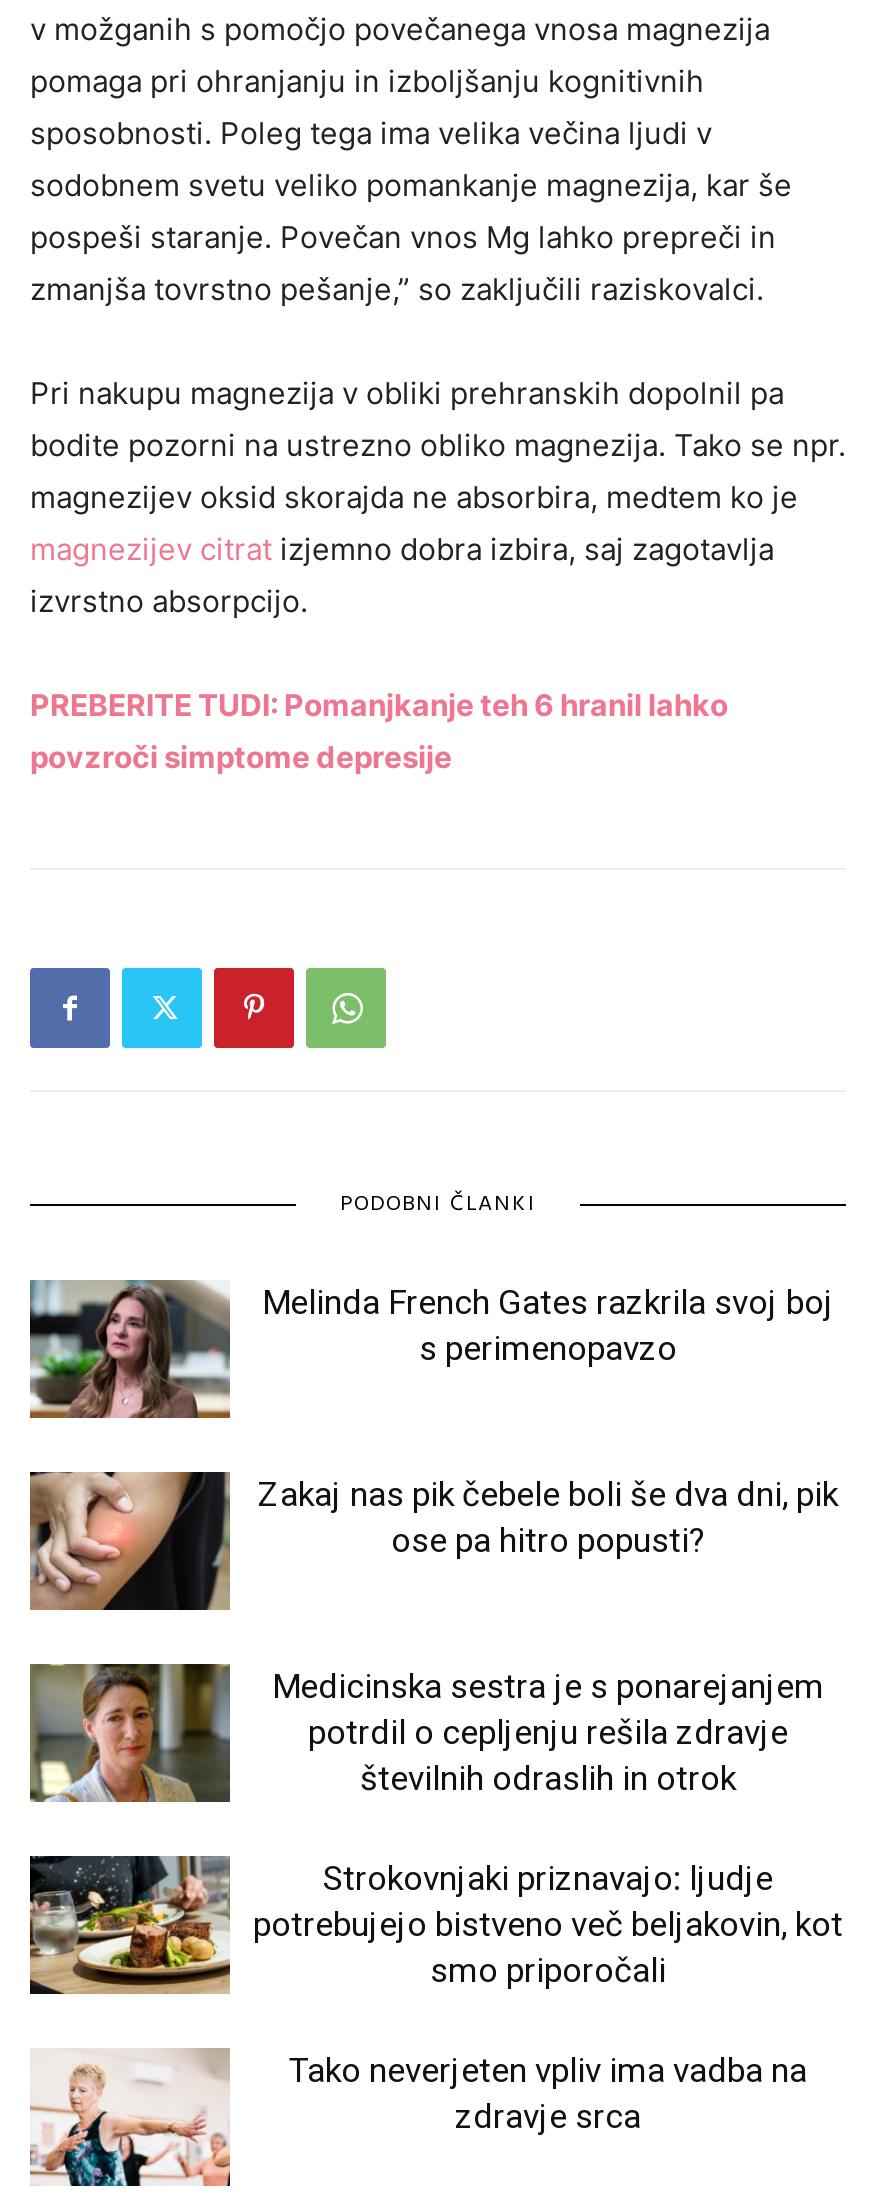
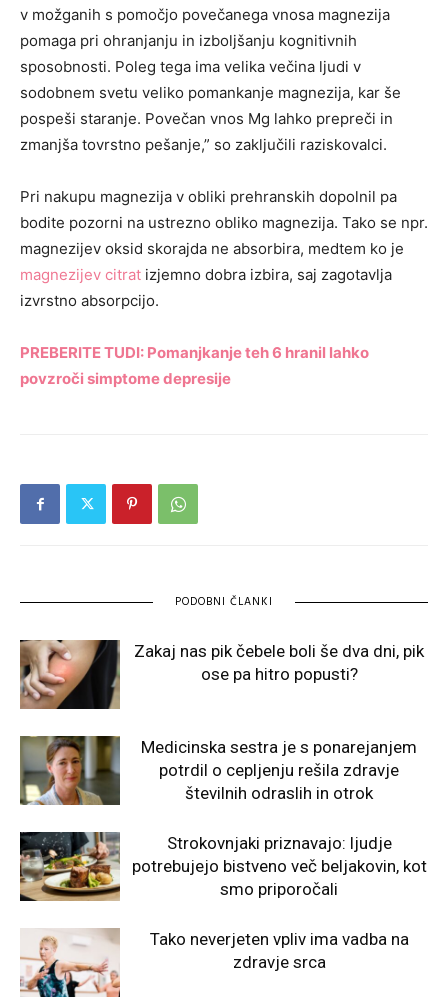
[28,1278,834,1420] [image] | Melinda French Gates razkrila svoj boj | s perimenopavzo -> none

